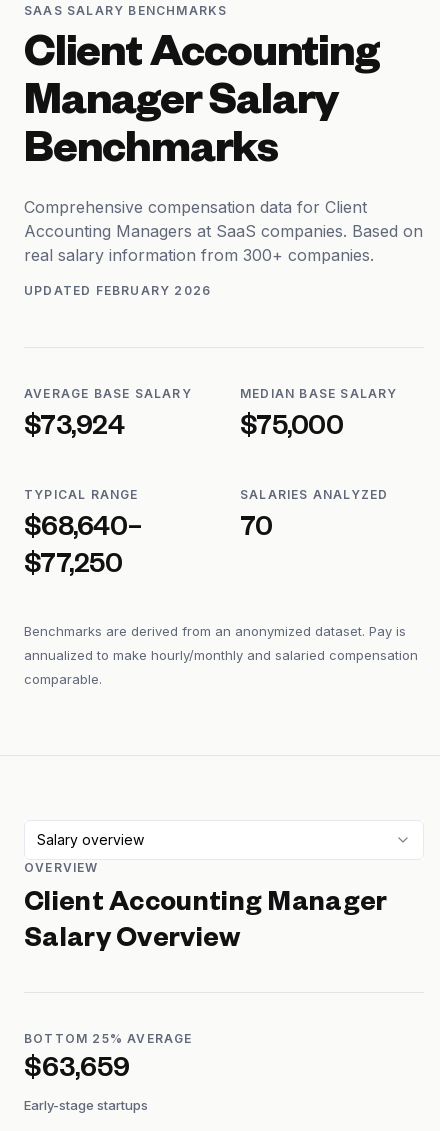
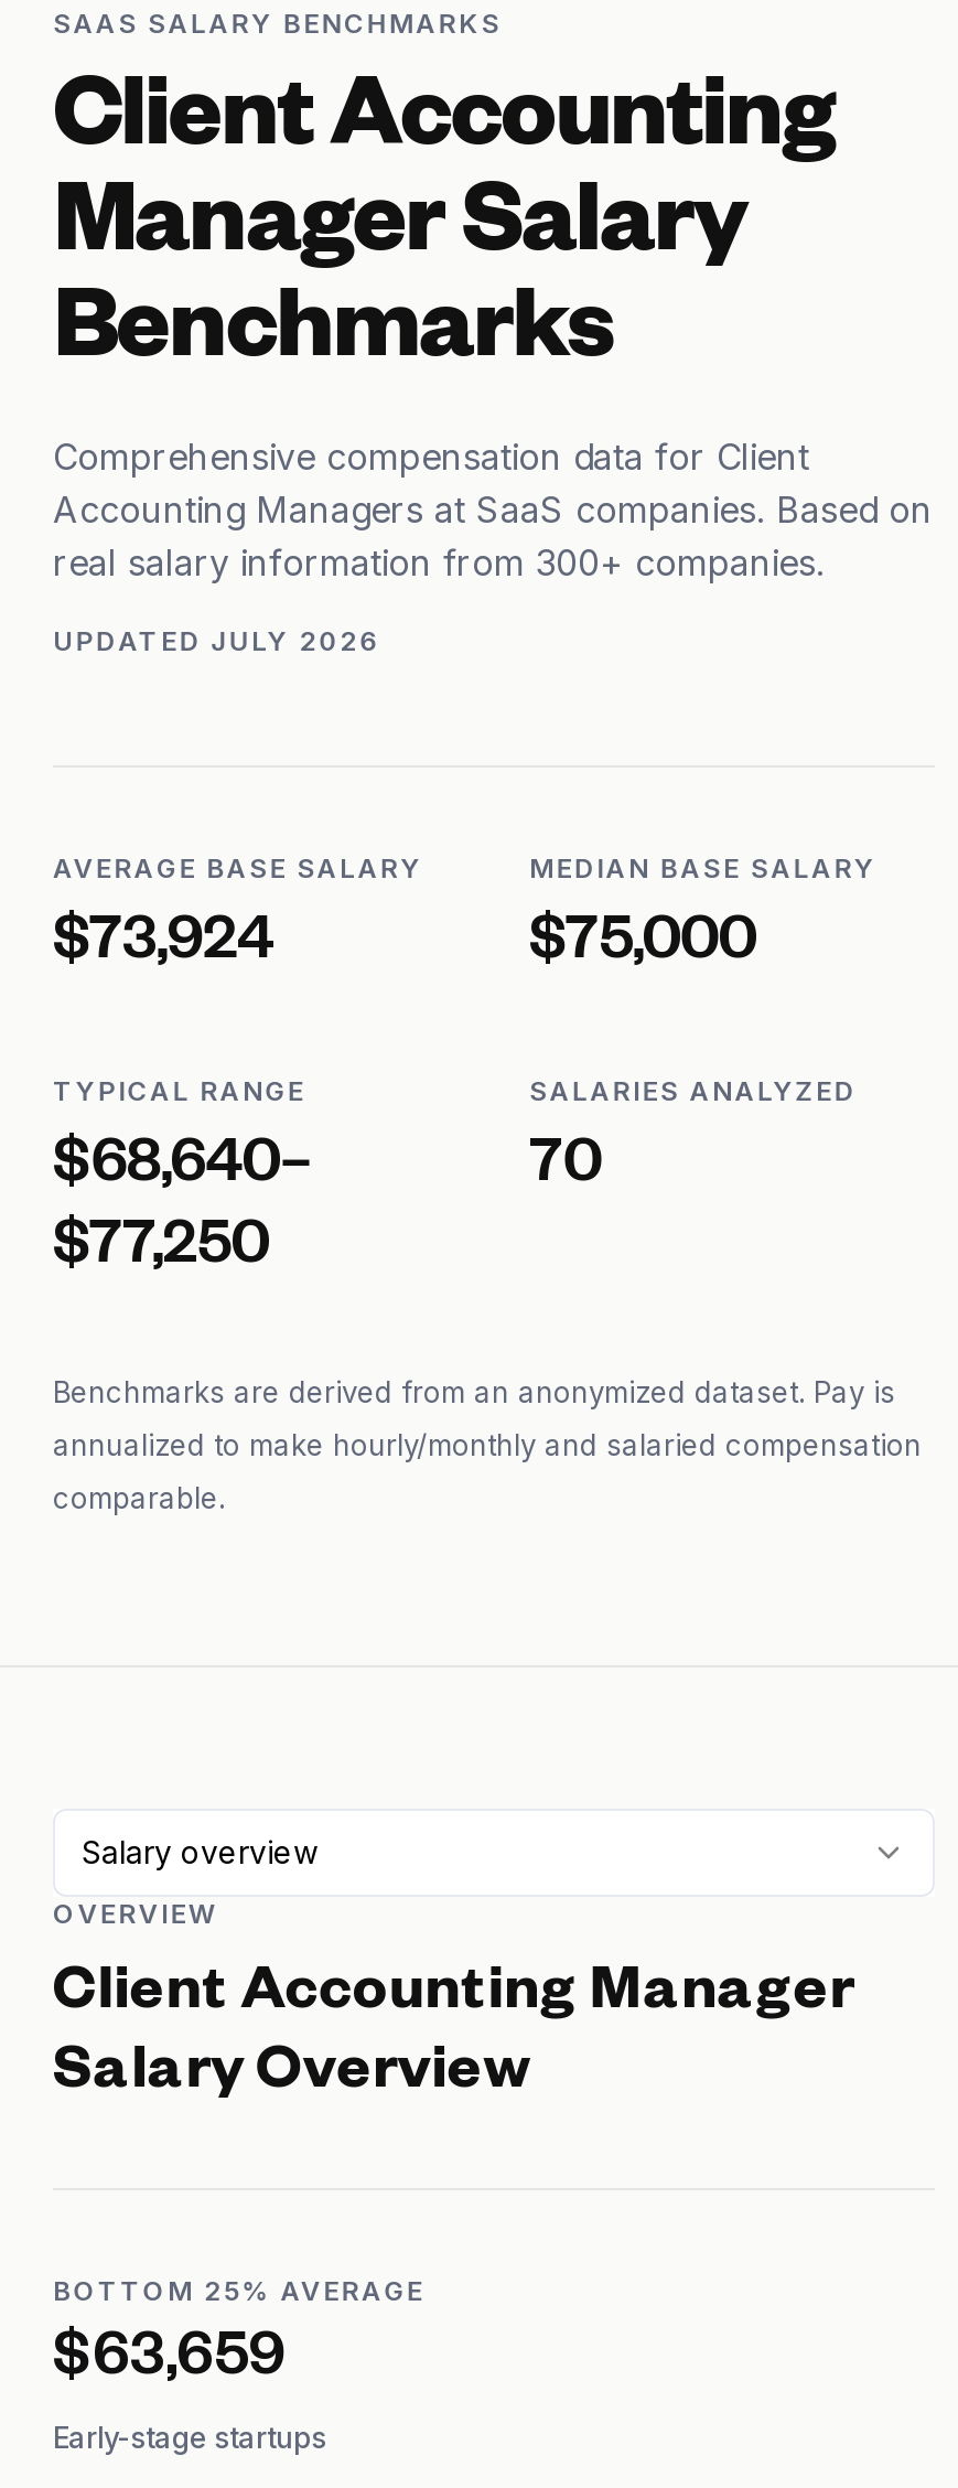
[24,283,211,298] UPDATED FEBRUARY 2026 -> [53,624,380,657] UPDATED JULY 2026

